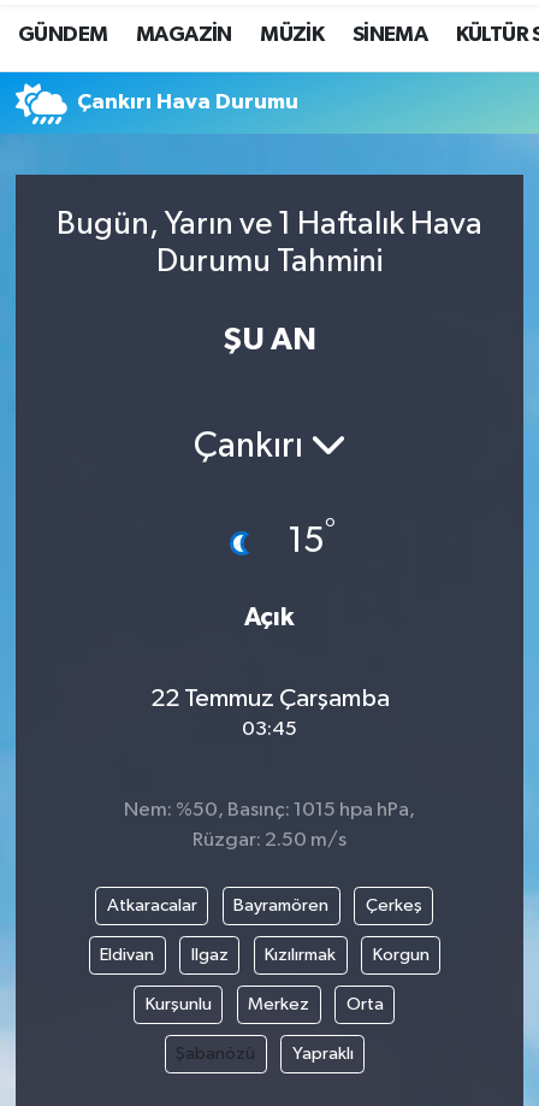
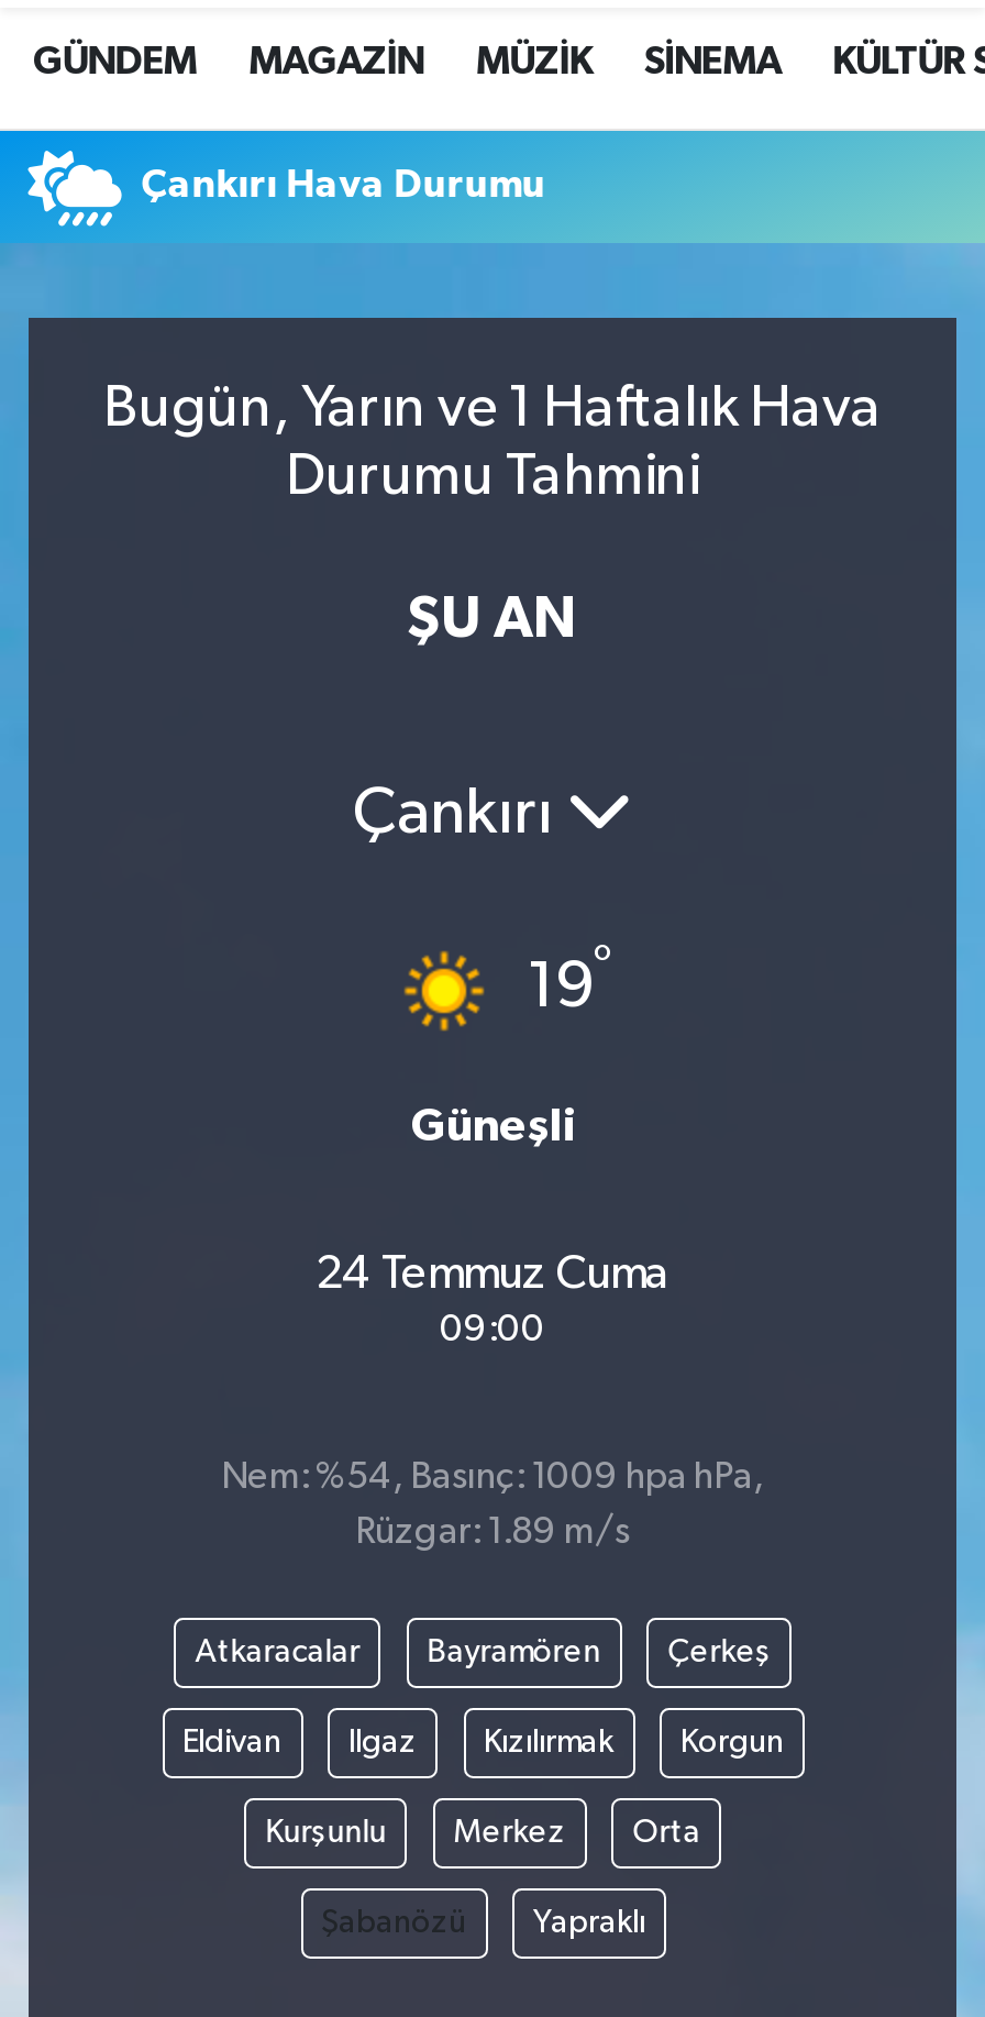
[223,517,336,564] [image] | 15° -> [402,943,612,1033] [image] | 19°
[244,605,295,630] Açık -> [411,1104,574,1150] Güneşli
[150,685,389,739] 22 Temmuz Çarşamba | 03:45 -> [316,1250,669,1349] 24 Temmuz Cuma | 09:00
[124,800,415,821] Nem: %50, Basınç: 1015 hpa hPa, -> [221,1460,764,1497] Nem: %54, Basınç: 1009 hpa hPa,
[192,830,346,851] Rüzgar: 2.50 m/s -> [355,1515,630,1552] Rüzgar: 1.89 m/s

